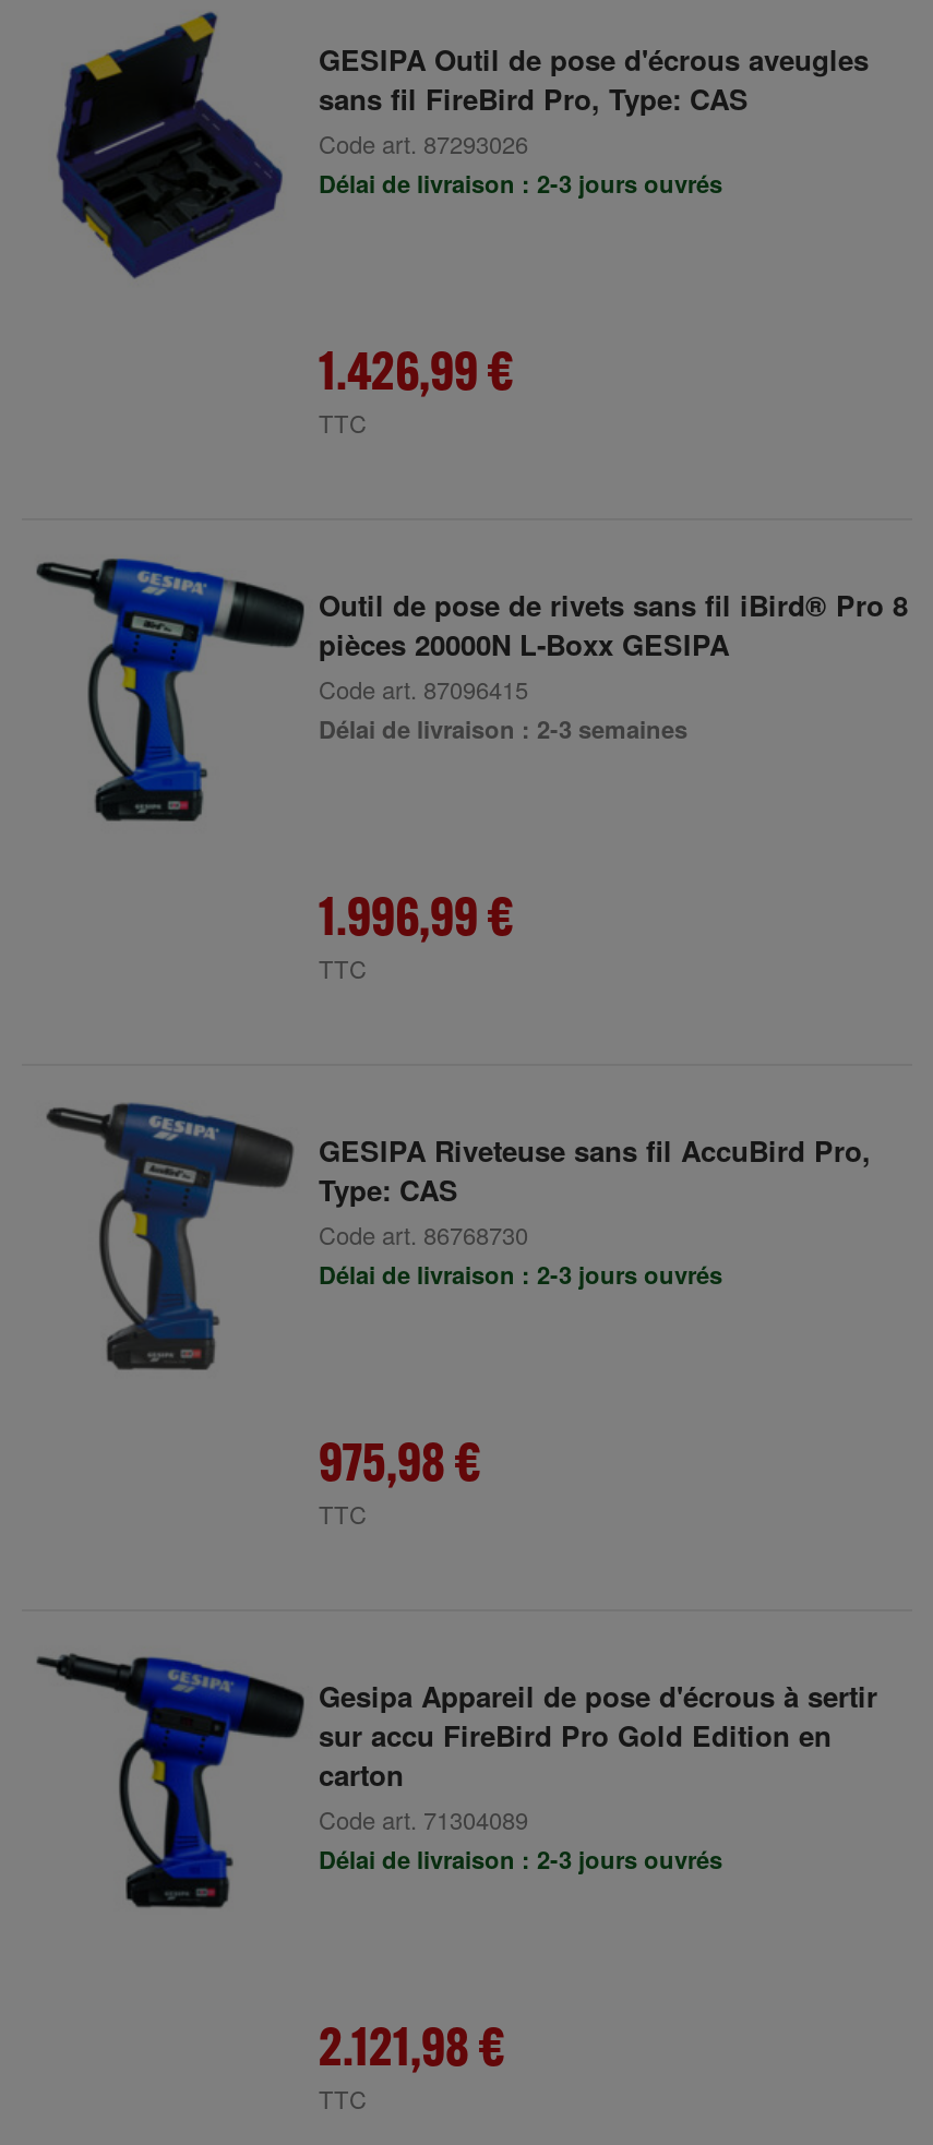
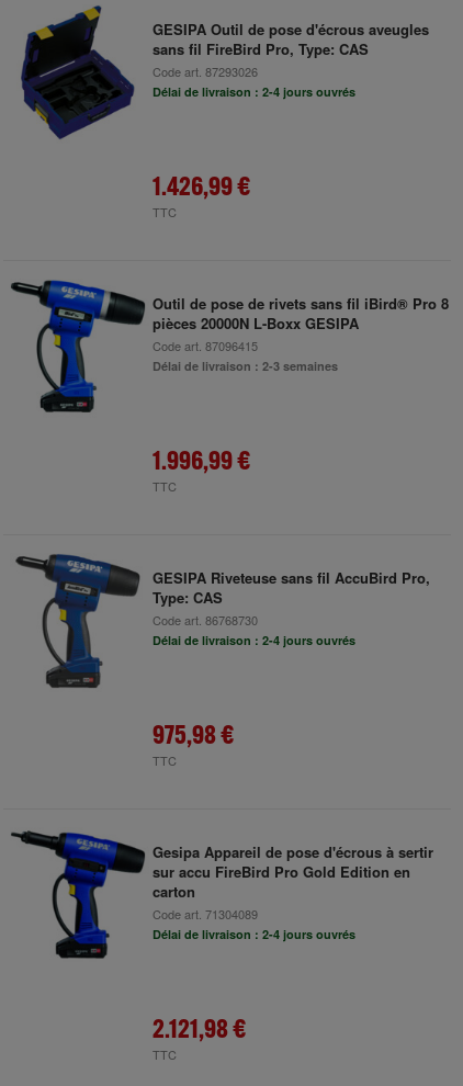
[319,167,722,200] Délai de livraison : 2-3 jours ouvrés -> [153,83,355,100] Délai de livraison : 2-4 jours ouvrés
[319,1258,722,1291] Délai de livraison : 2-3 jours ouvrés -> [153,632,355,648] Délai de livraison : 2-4 jours ouvrés
[319,1843,722,1876] Délai de livraison : 2-3 jours ouvrés -> [153,926,355,942] Délai de livraison : 2-4 jours ouvrés

